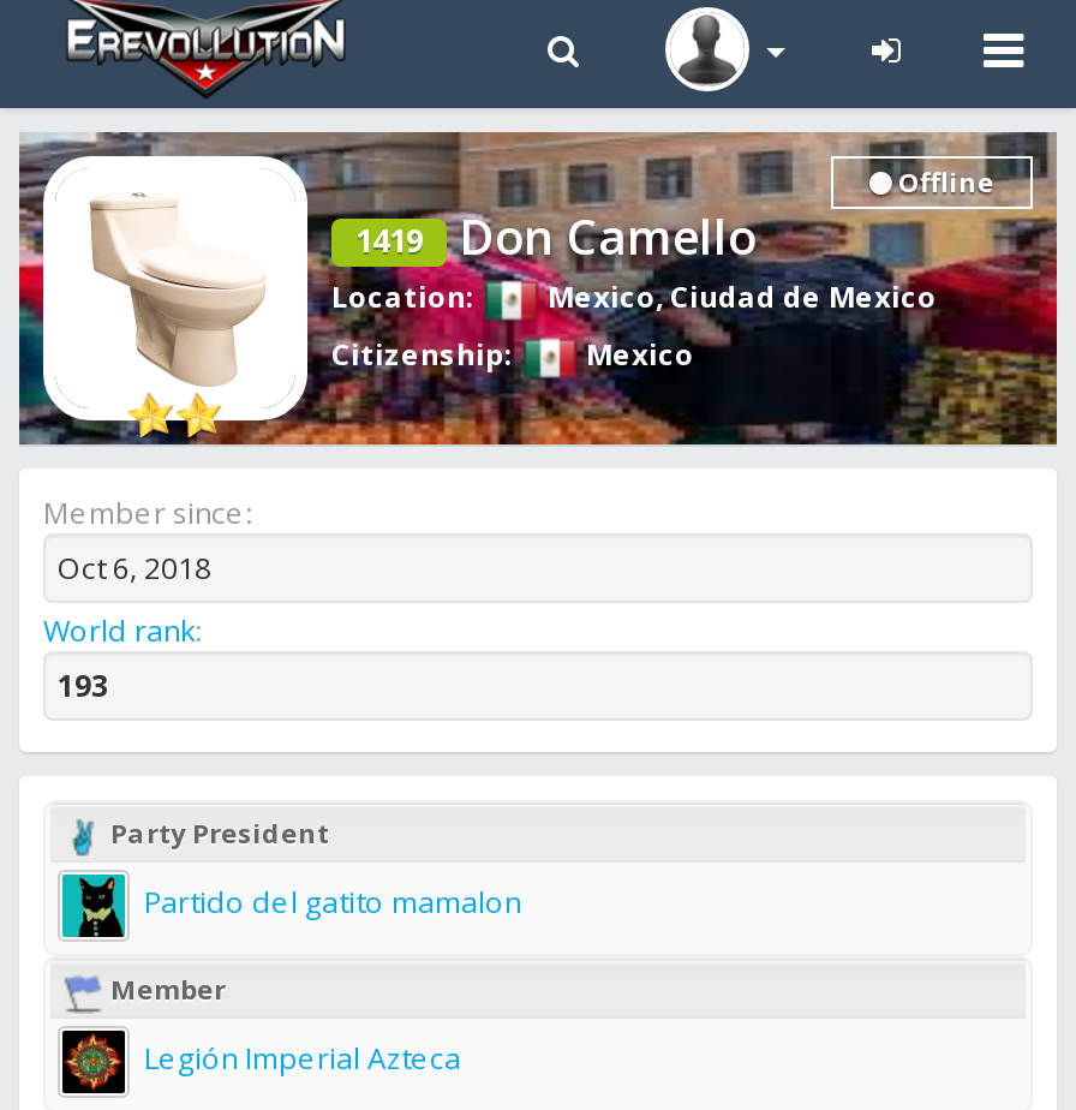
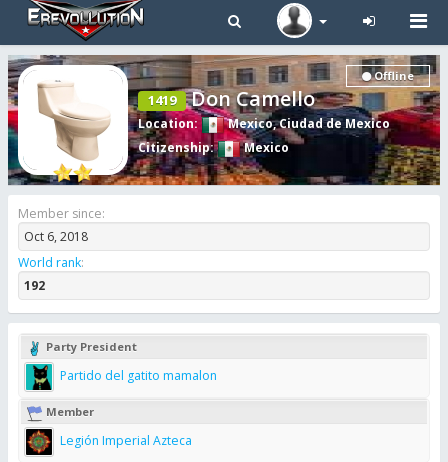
[58,666,108,706] 193 -> [24,277,45,294] 192

